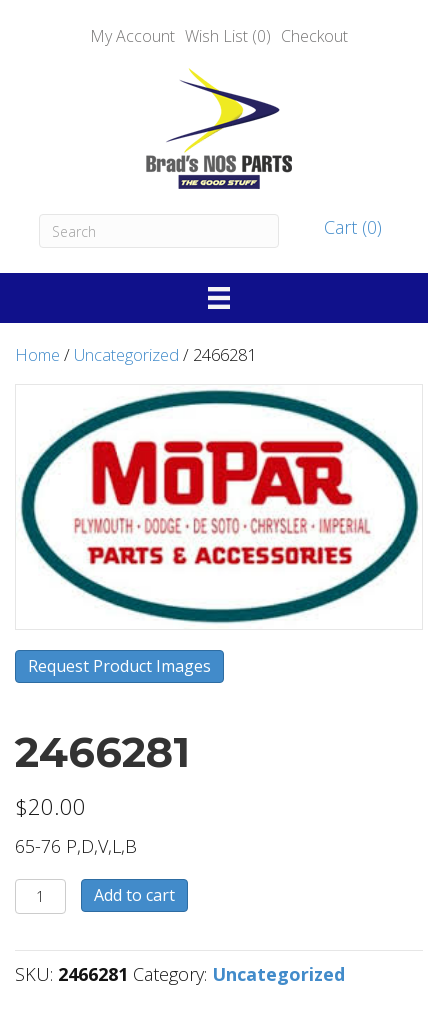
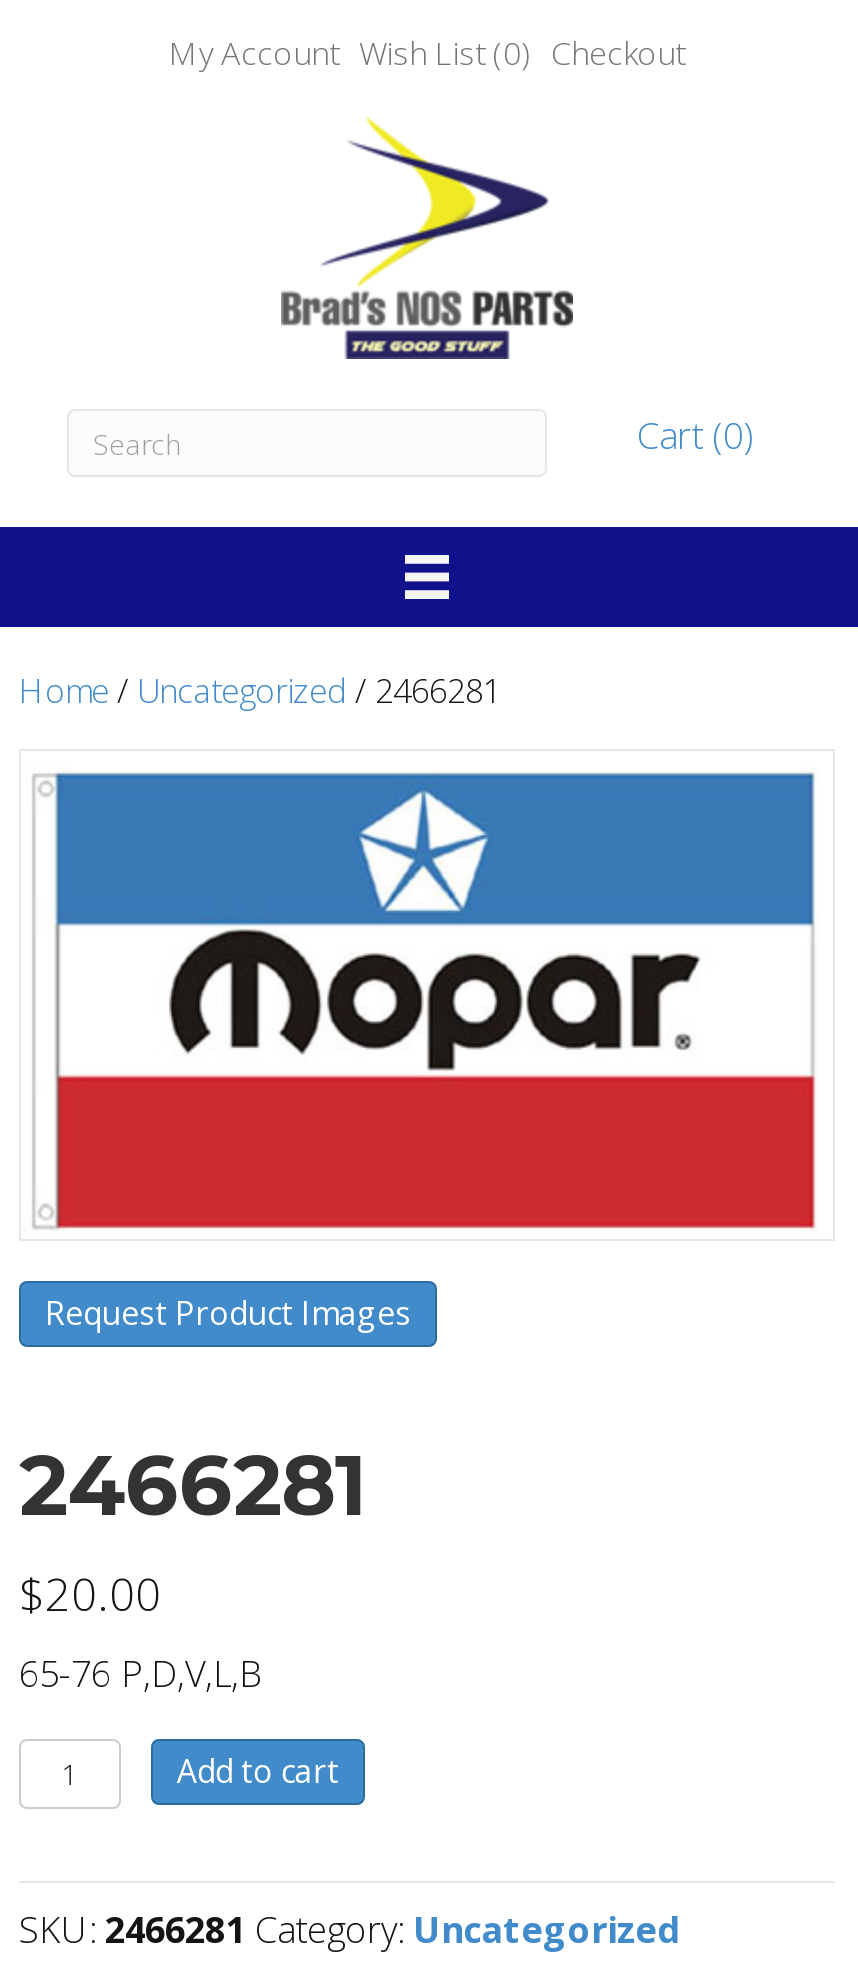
[21,389,419,624] [image] -> [33,763,825,1231] [image]

